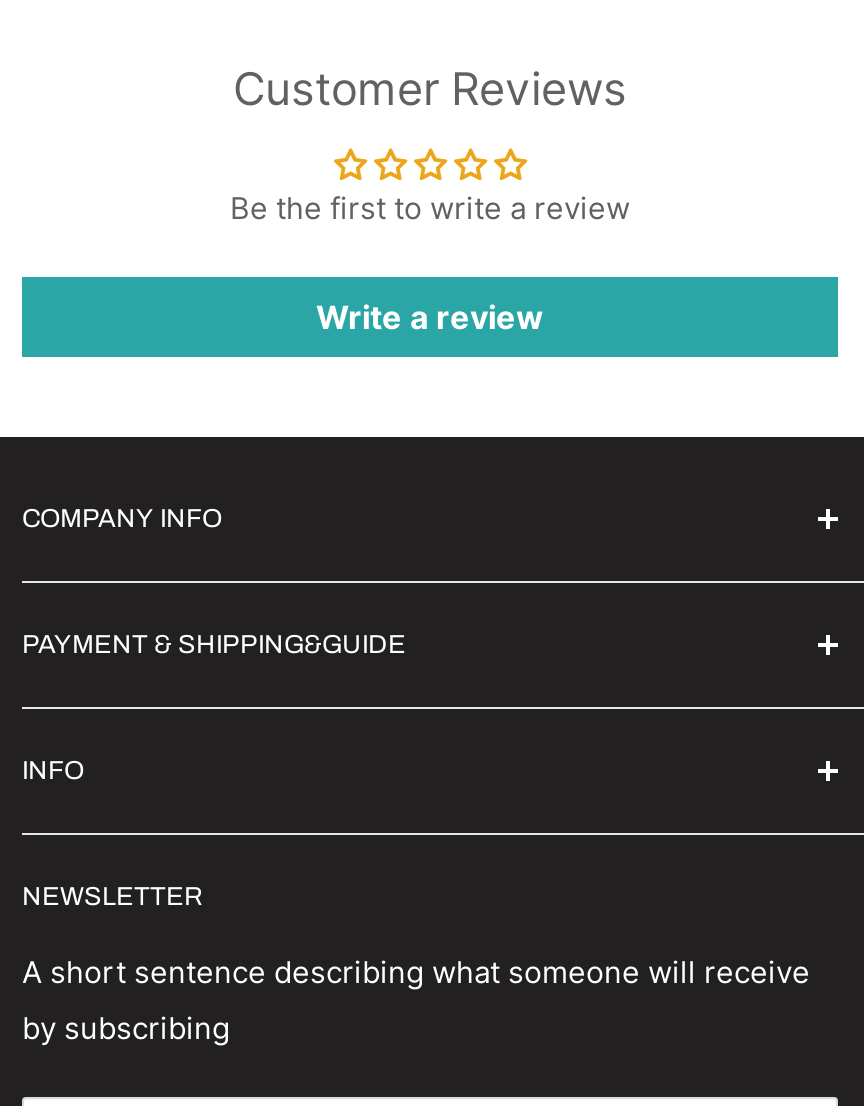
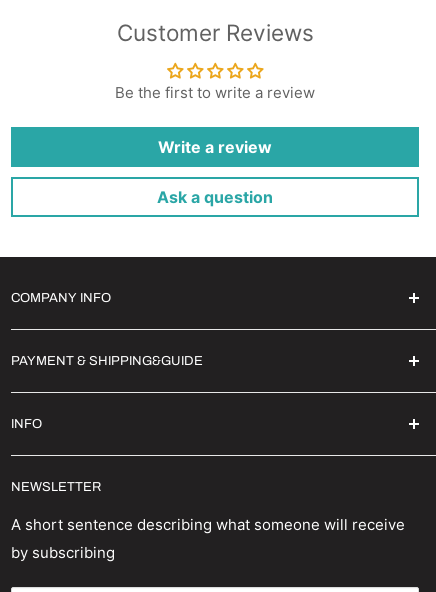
none -> [157,186,273,206] Ask a question

